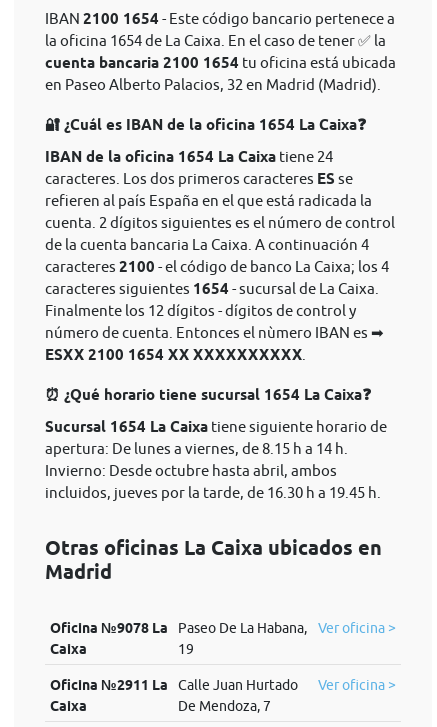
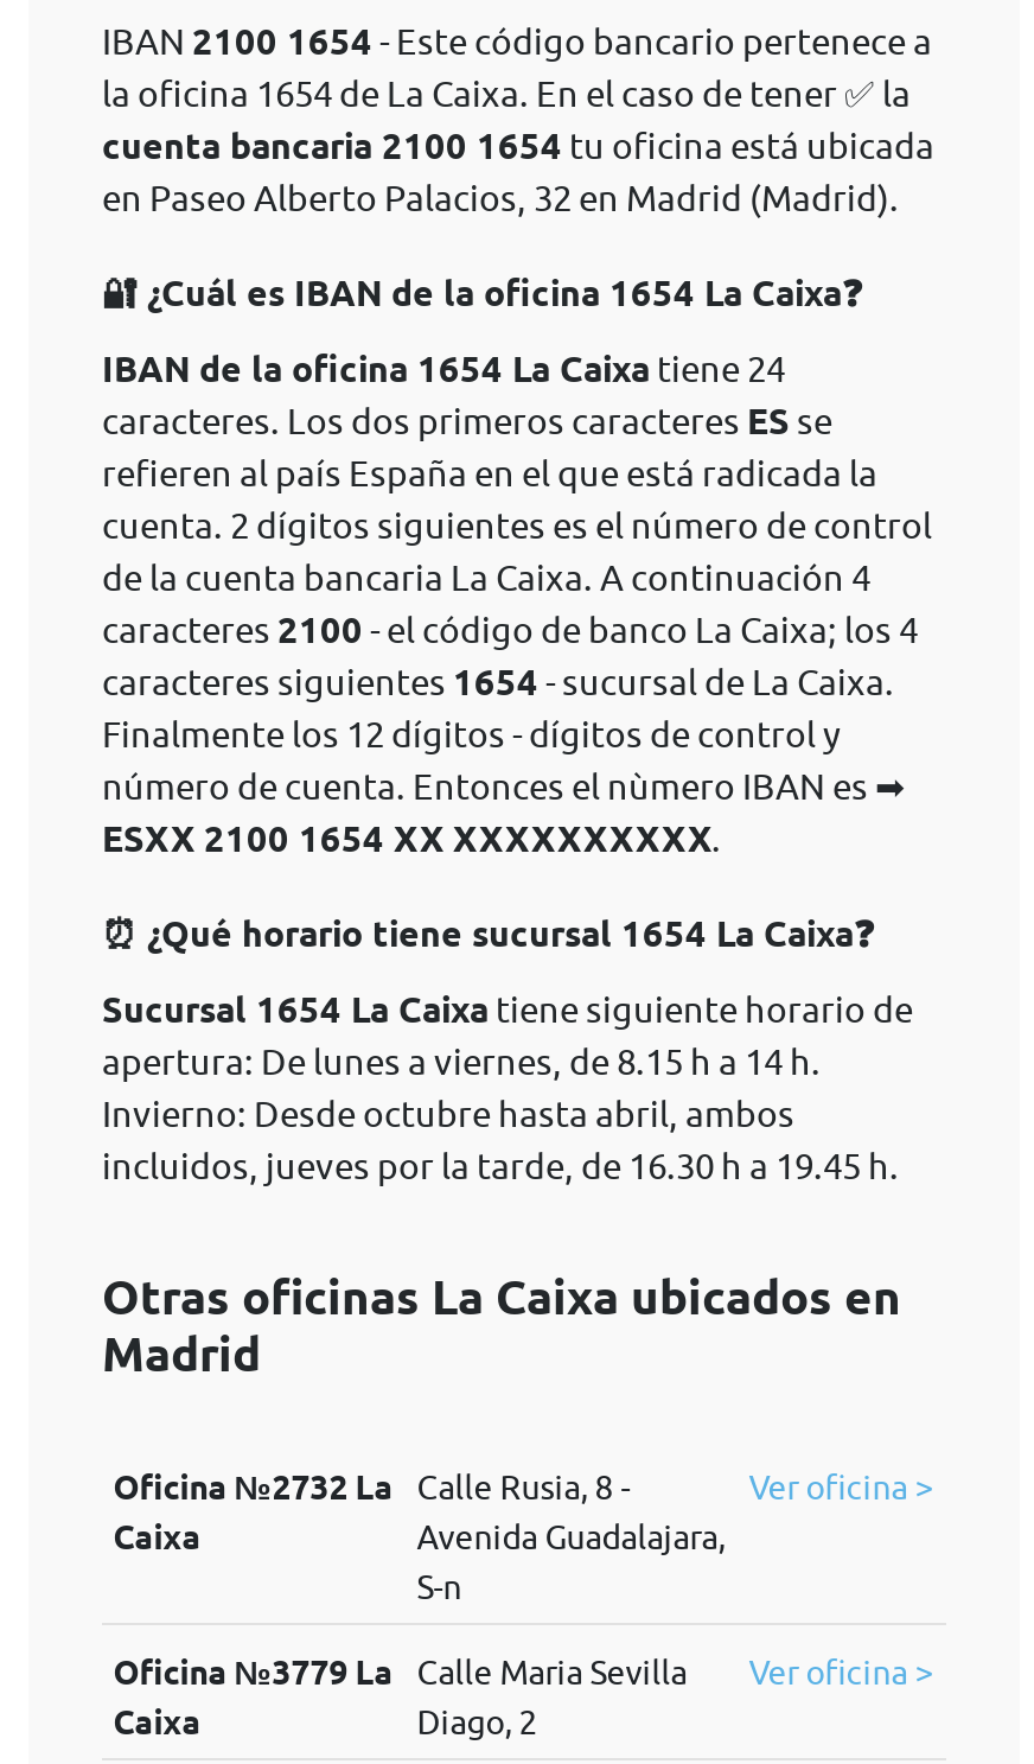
[50,620,168,636] Oficina №9078 La -> [113,1469,393,1507] Oficina №2732 La
[178,620,307,657] Paseo De La Habana, | 19 -> [417,1469,725,1606] Calle Rusia, 8 - | Avenida Guadalajara, | S-n
[50,677,168,693] Oficina №2911 La -> [113,1654,393,1692] Oficina №3779 La
[178,677,298,714] Calle Juan Hurtado | De Mendoza, 7 -> [417,1654,687,1741] Calle Maria Sevilla | Diago, 2

